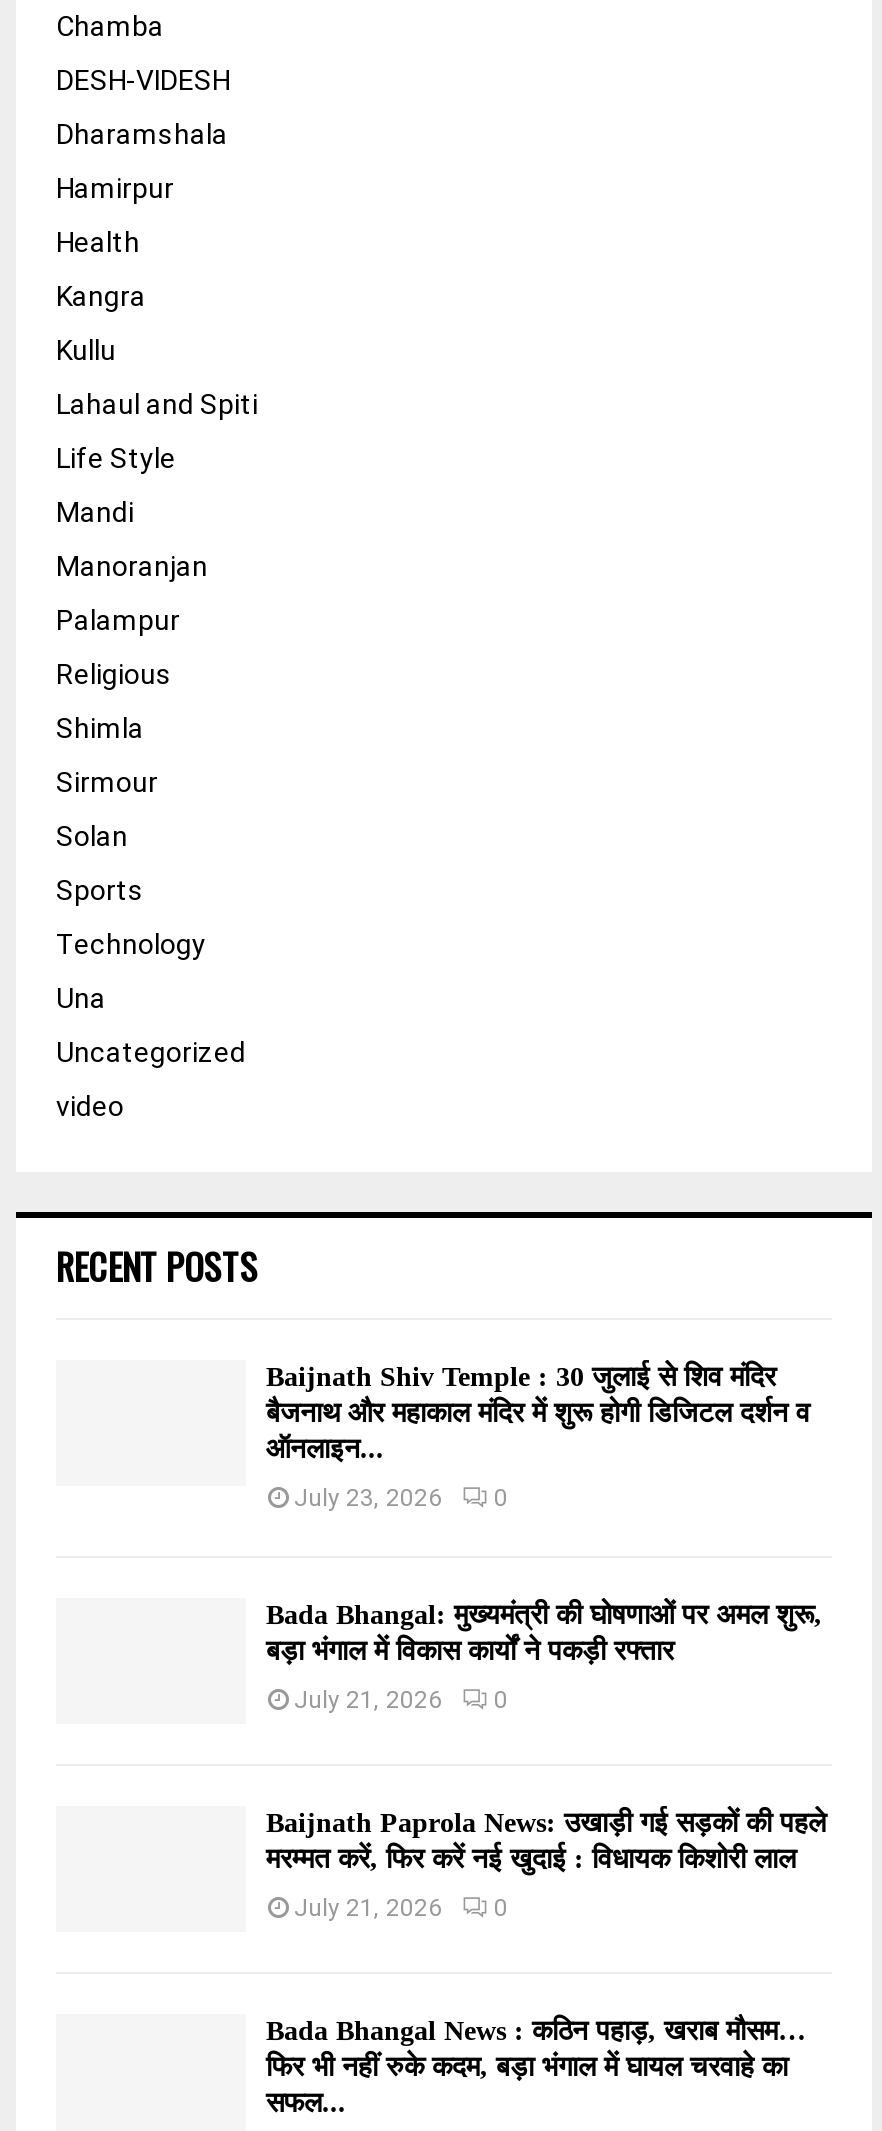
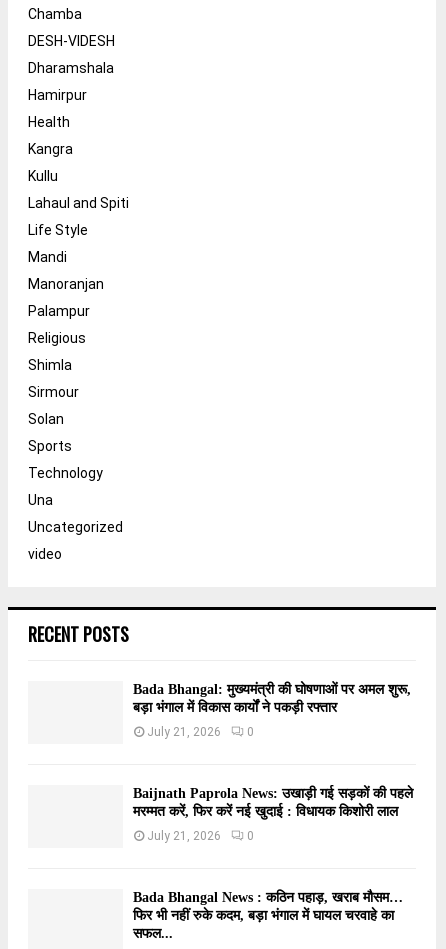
[266,1361,810,1511] Baijnath Shiv Temple : 30 जुलाई से शिव मंदिर | बैजनाथ और महाकाल मंदिर में शुरू होगी डिजिटल दर्शन व | ऑनलाइन... | July 23, 2026 | 0 -> none

